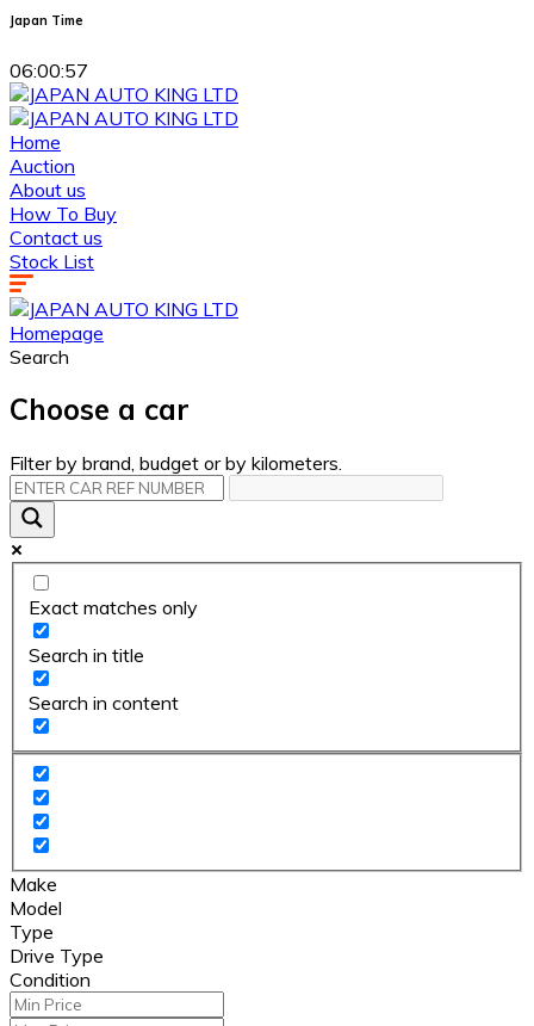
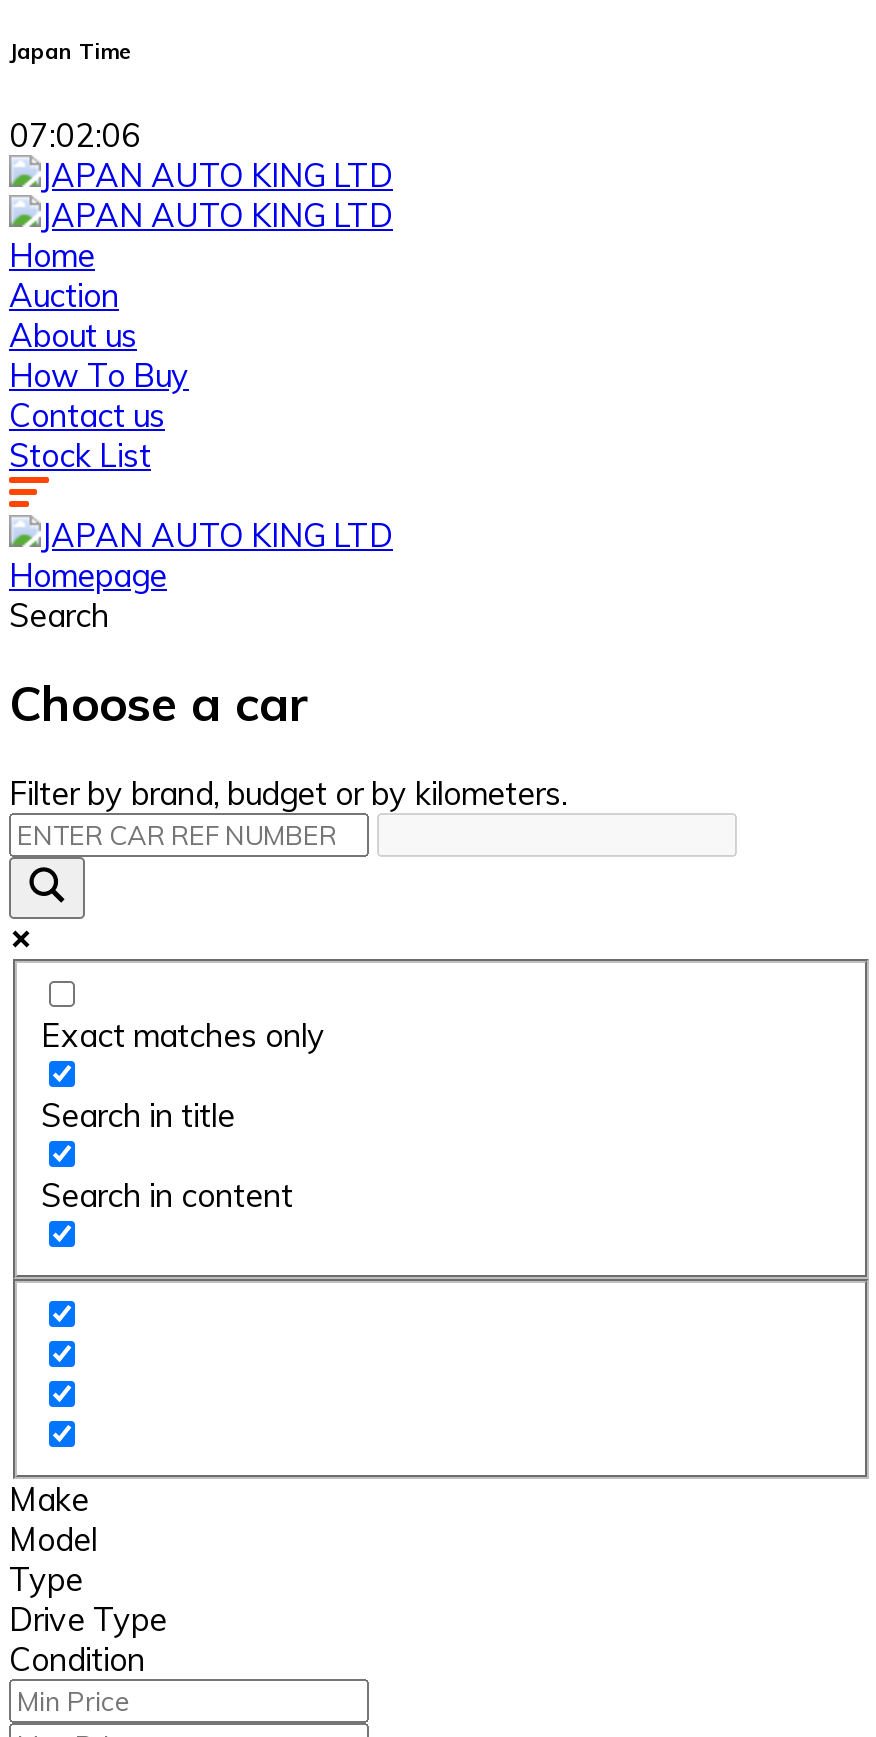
[10,58,88,82] 06:00:57 -> [9,114,141,154] 07:02:06

